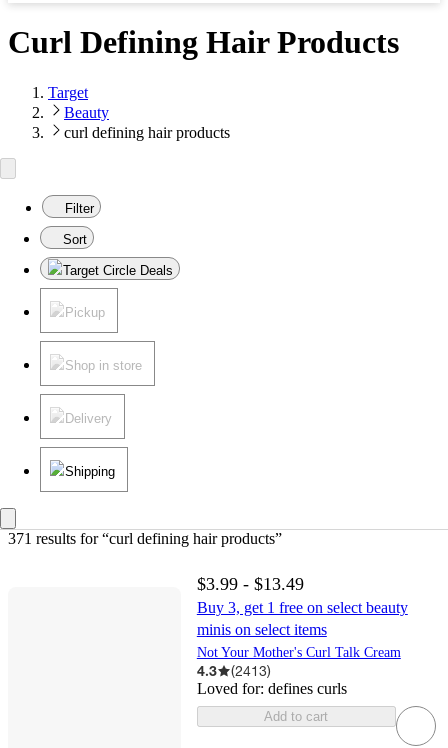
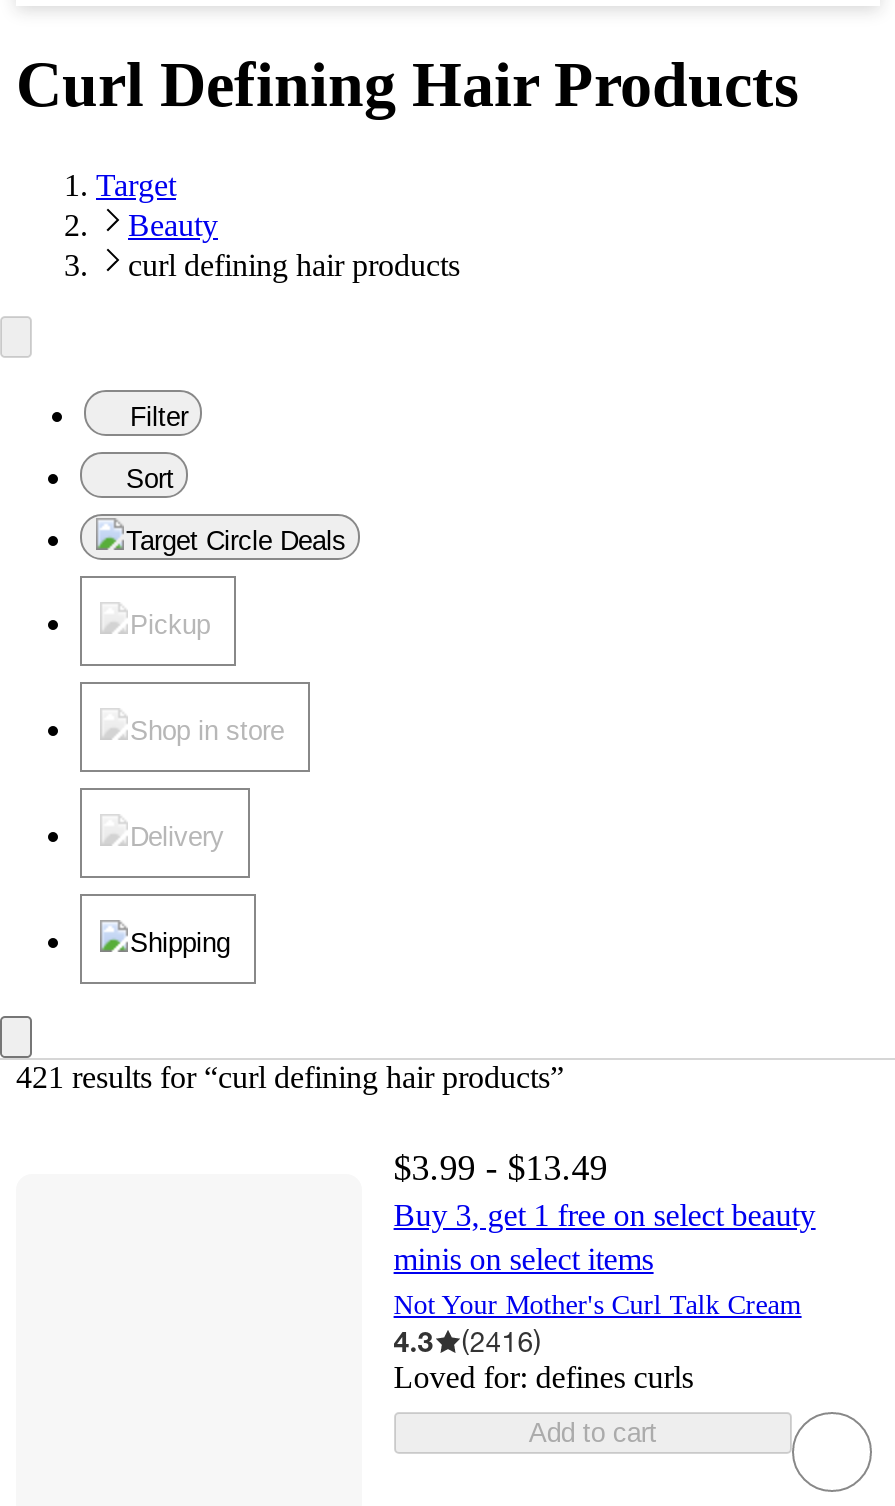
[8,530,282,547] 371 results for “curl defining hair products” -> [16,1061,564,1095] 421 results for “curl defining hair products”
[197,662,271,679] 4.3 (2413) -> [394,1325,542,1359] 4.3 (2416)

